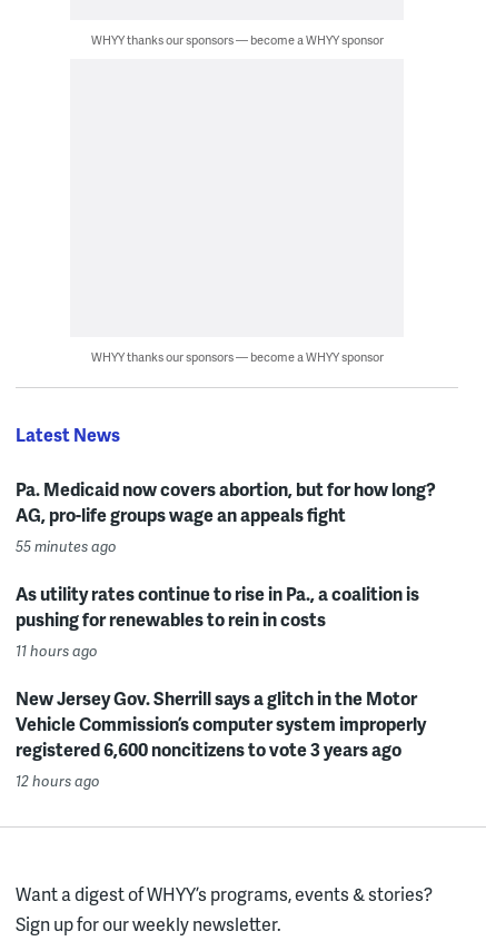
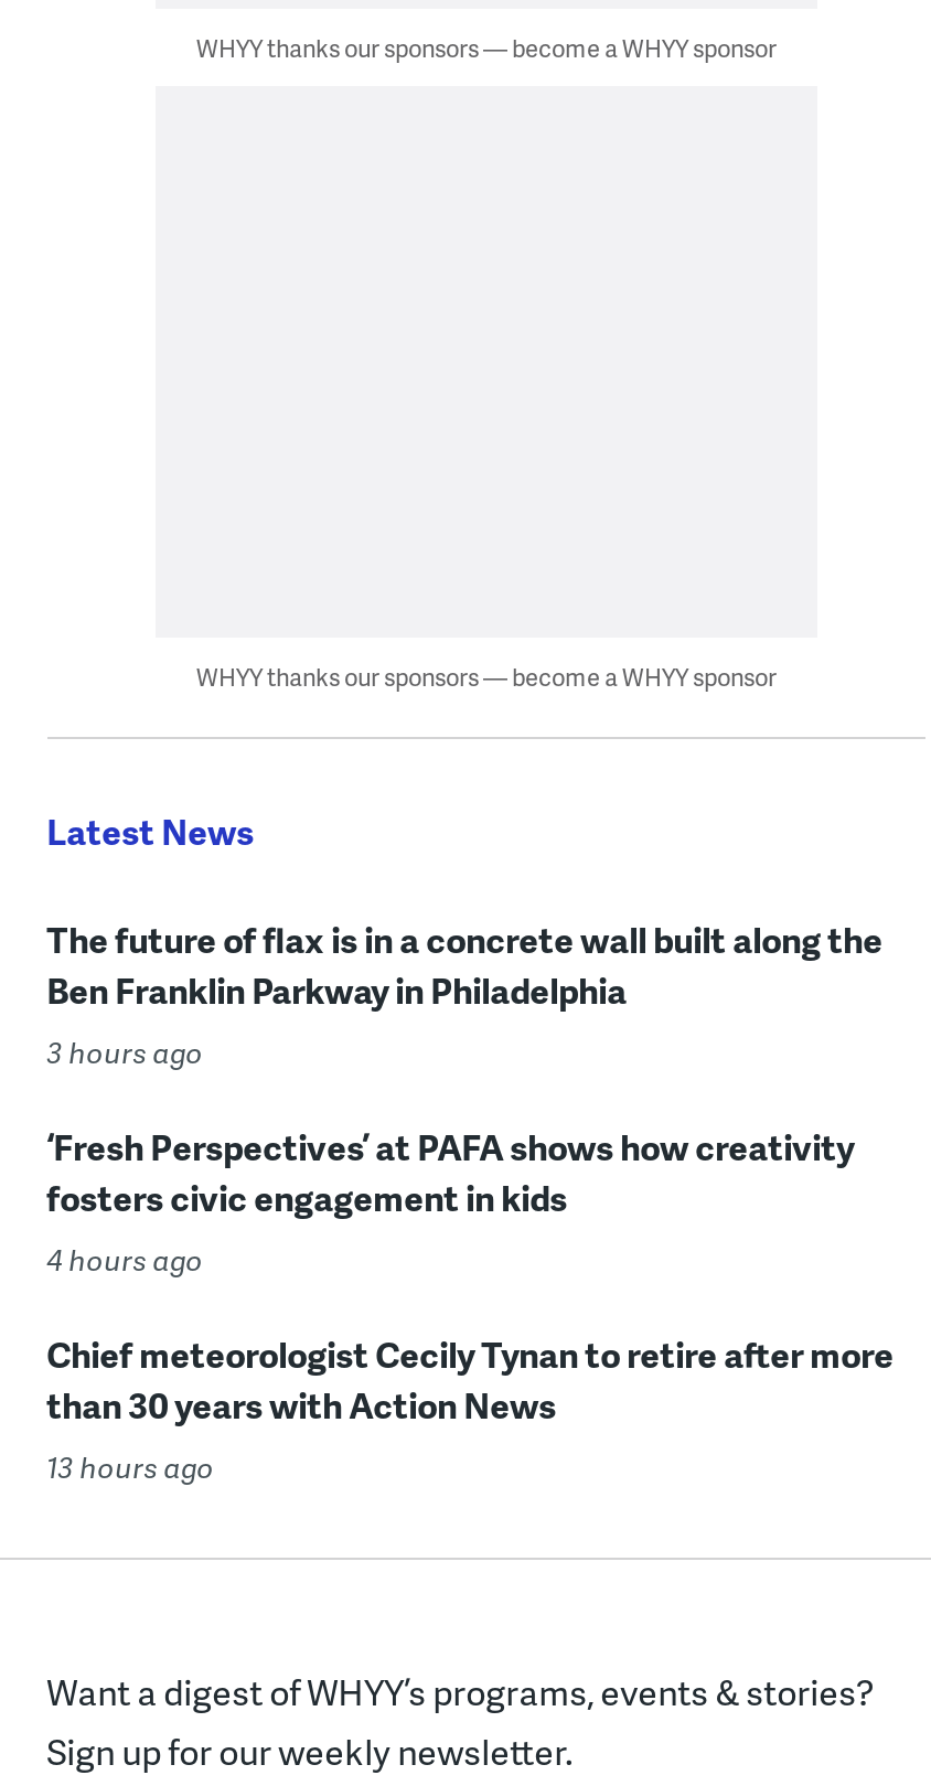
[15,475,436,556] Pa. Medicaid now covers abortion, but for how long? | AG, pro-life groups wage an appeals fight | 55 minutes ago -> [47,912,883,1071] The future of flax is in a concrete wall built along the | Ben Franklin Parkway in Philadelphia | 3 hours ago
[15,580,419,660] As utility rates continue to rise in Pa., a coalition is | pushing for renewables to rein in costs | 11 hours ago -> [47,1120,854,1279] ‘Fresh Perspectives’ at PAFA shows how creativity | fosters civic engagement in kids | 4 hours ago
[15,685,426,790] New Jersey Gov. Sherrill says a glitch in the Motor | Vehicle Commission’s computer system improperly | registered 6,600 noncitizens to vote 3 years ago | 12 hours ago -> [47,1327,894,1486] Chief meteorologist Cecily Tynan to retire after more | than 30 years with Action News | 13 hours ago

